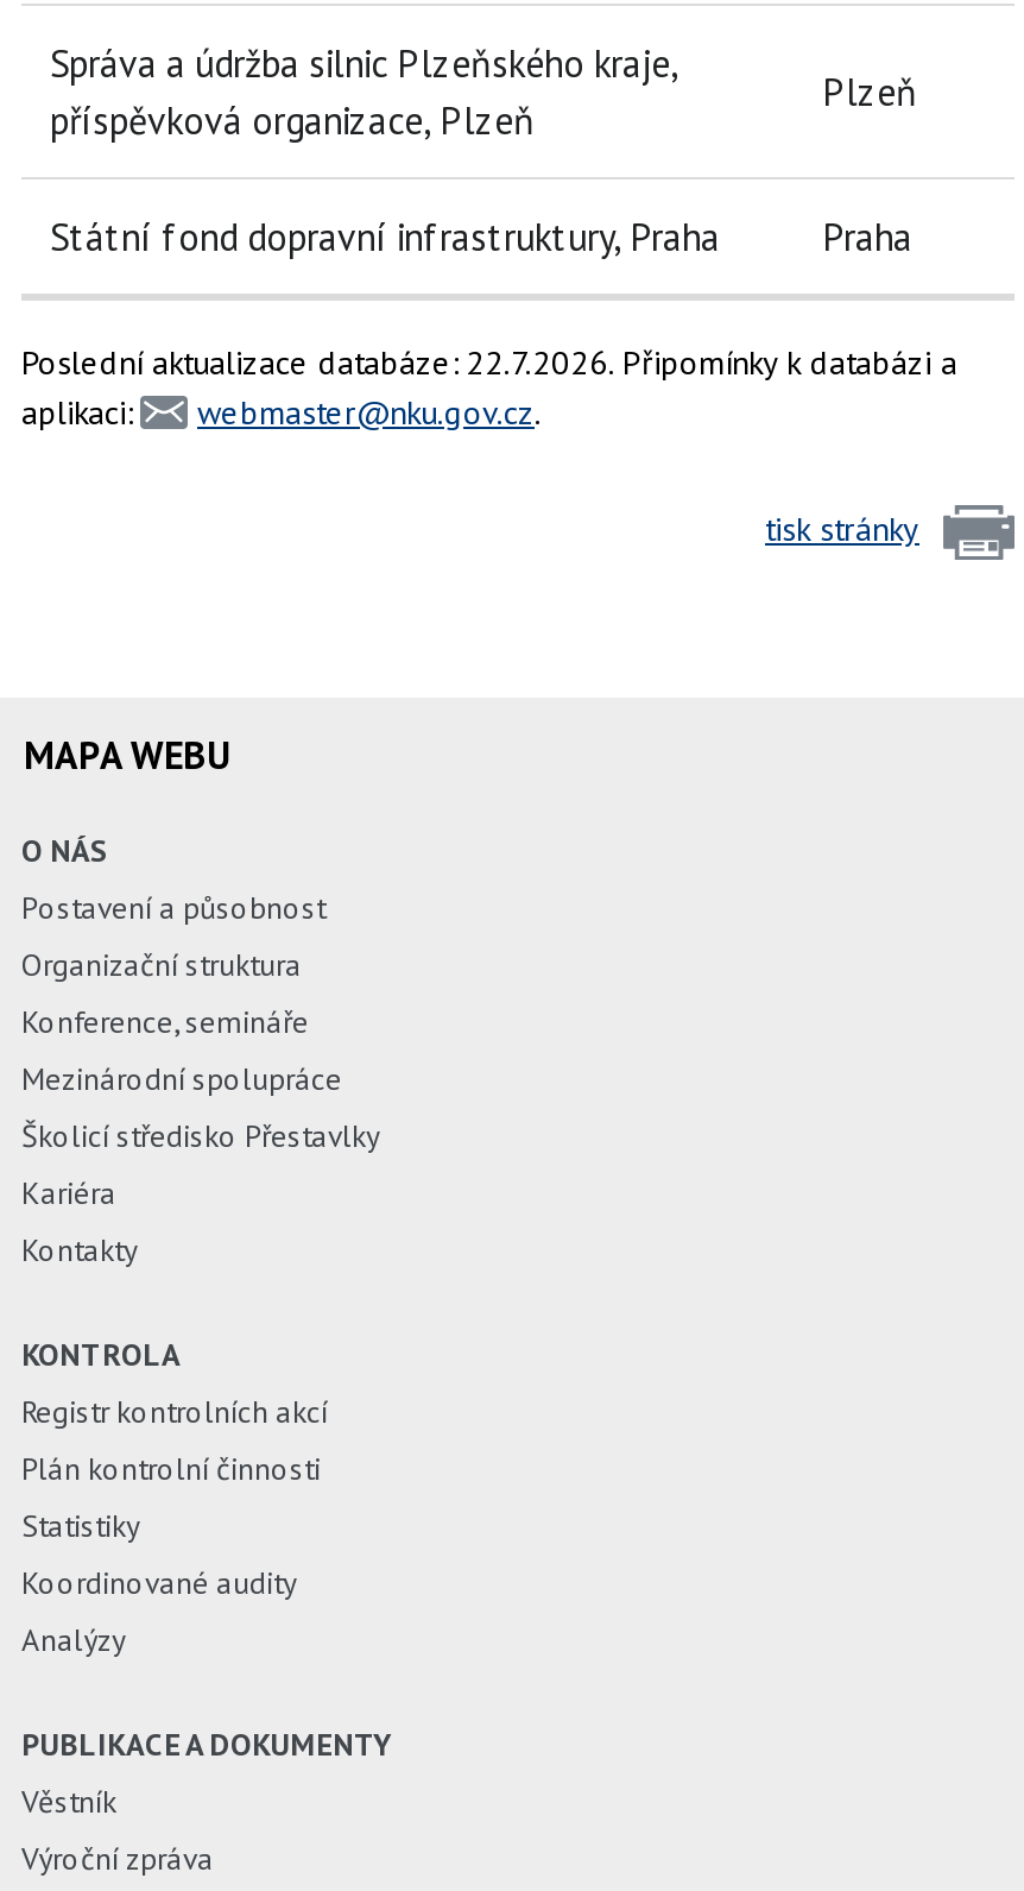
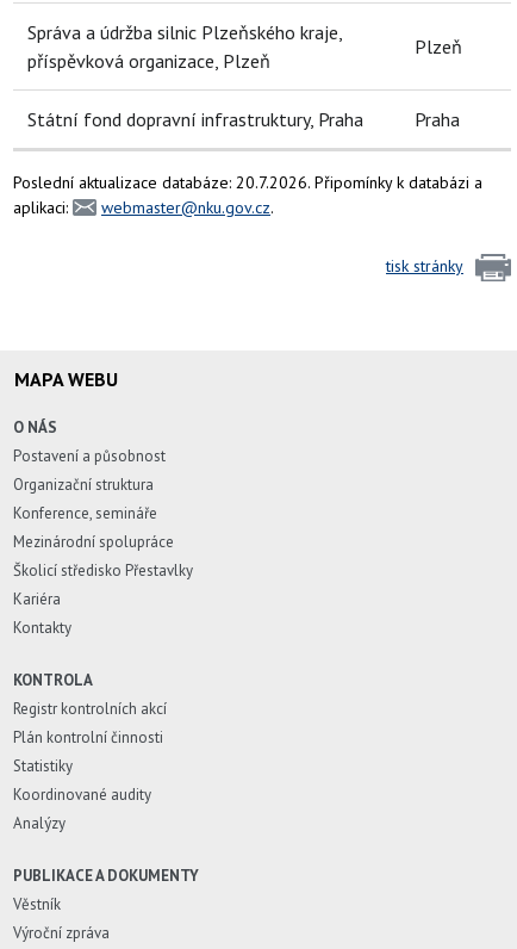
[21,341,957,384] Poslední aktualizace databáze: 22.7.2026. Připomínky k databázi a -> [13,172,482,193] Poslední aktualizace databáze: 20.7.2026. Připomínky k databázi a

